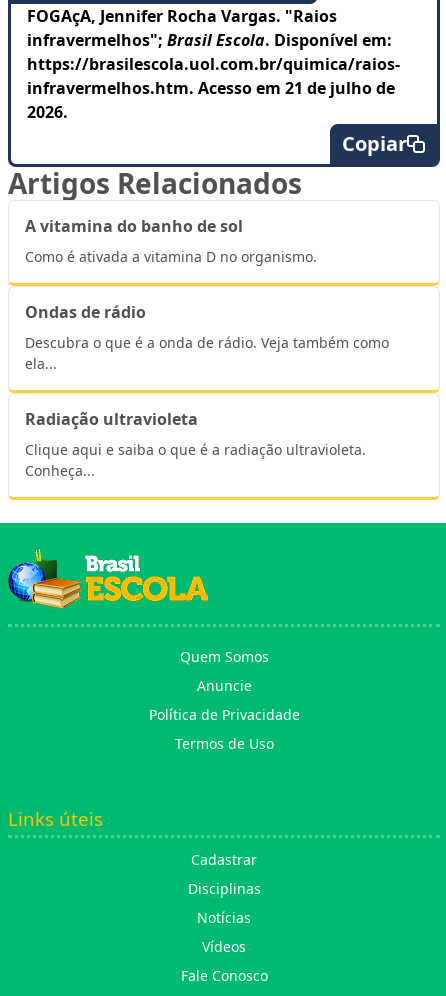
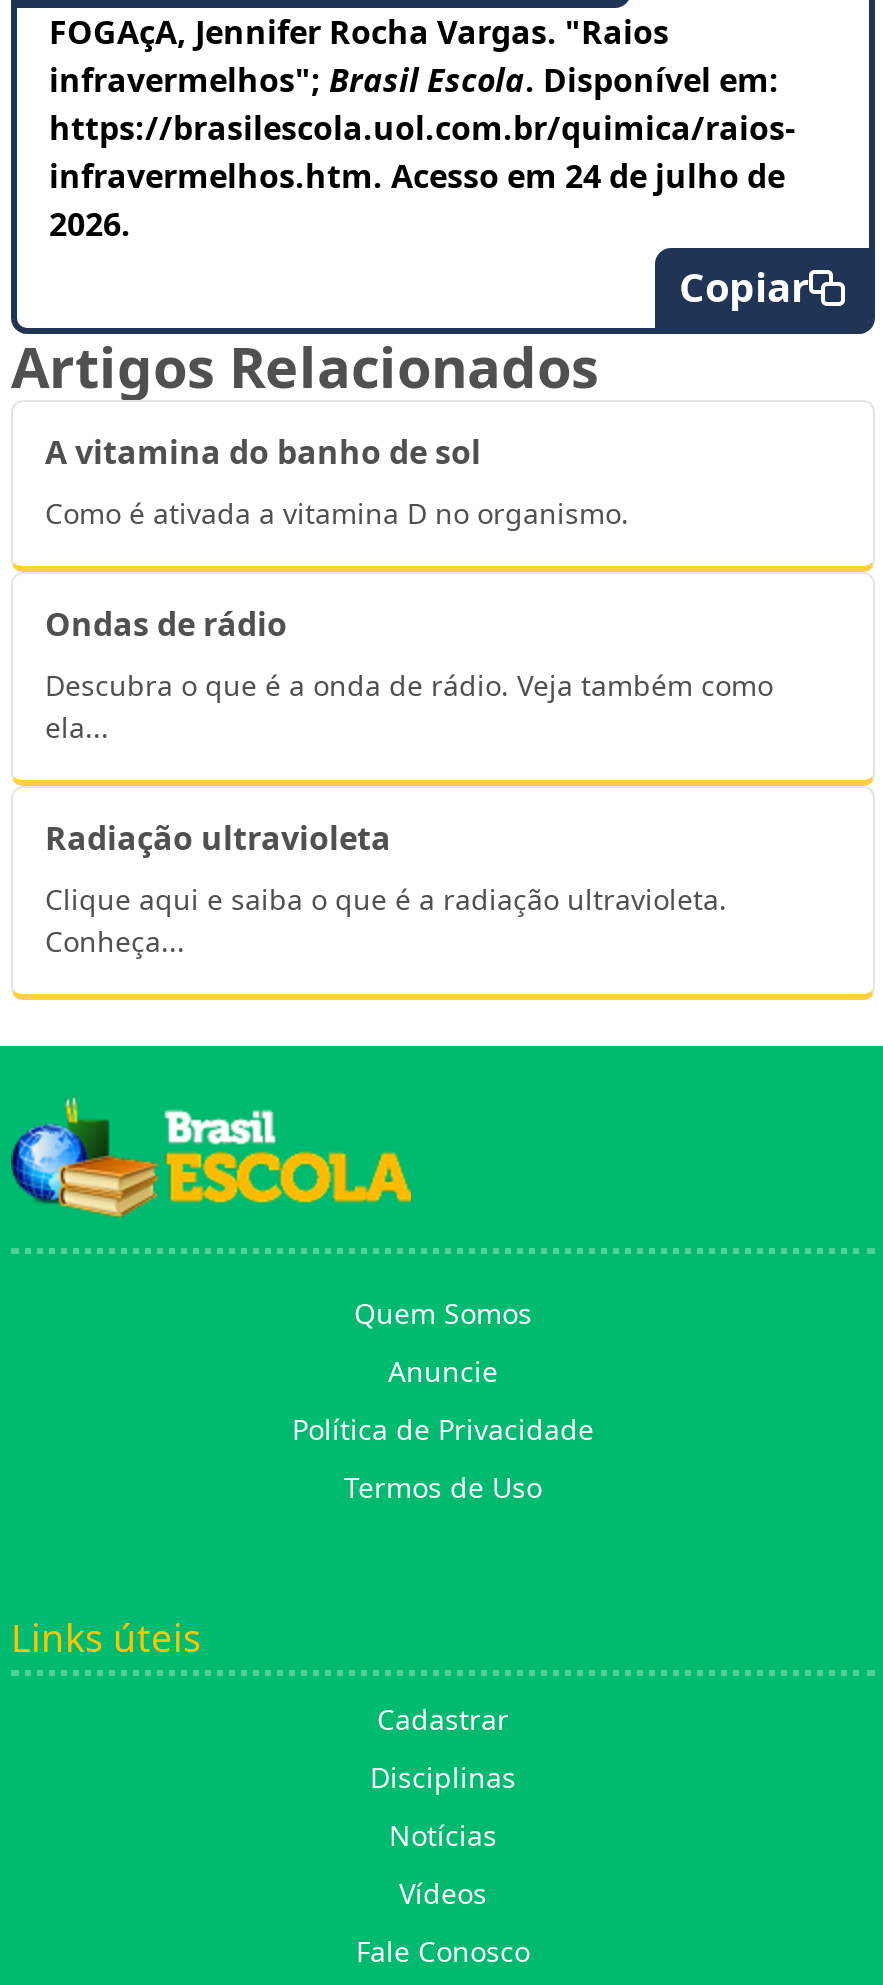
[27,77,395,99] infravermelhos.htm. Acesso em 21 de julho de -> [49,153,785,197] infravermelhos.htm. Acesso em 24 de julho de

